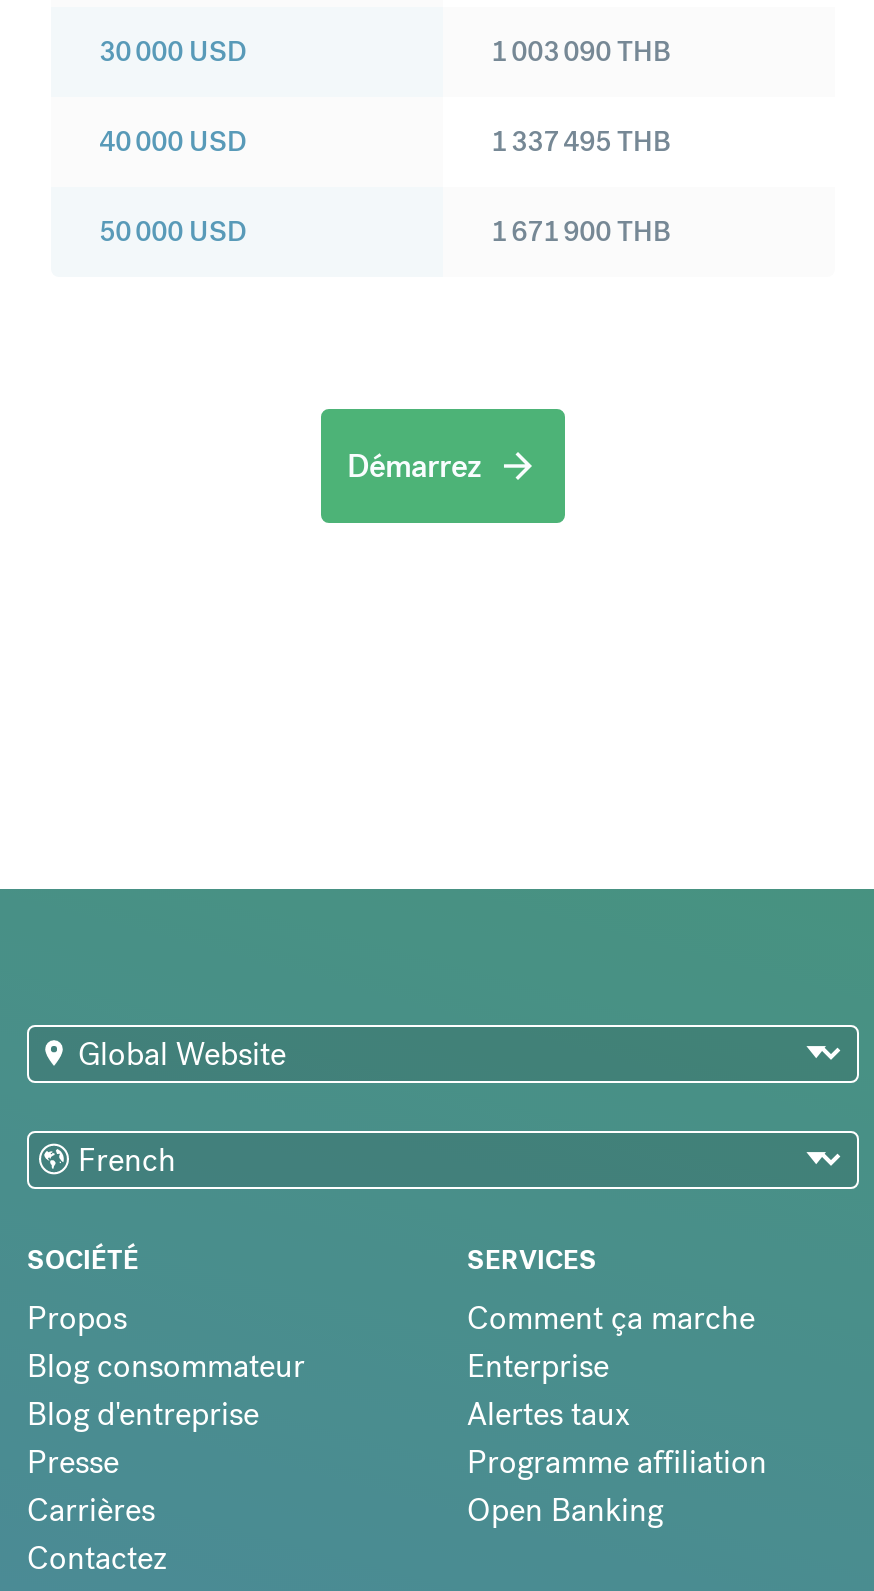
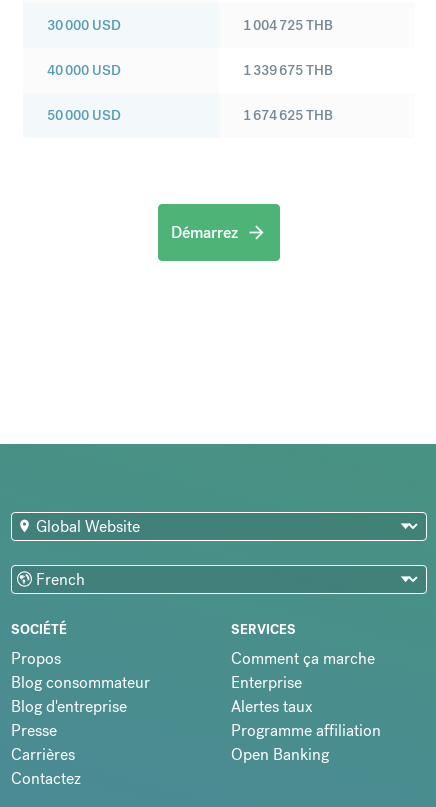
[491,33,671,69] 1 003 090THB -> [243,16,333,34] 1 004 725THB
[491,123,671,159] 1 337 495 THB -> [243,61,333,79] 1 339 675 THB
[491,213,671,249] 1 671 900THB -> [243,106,333,124] 1 674 625THB

